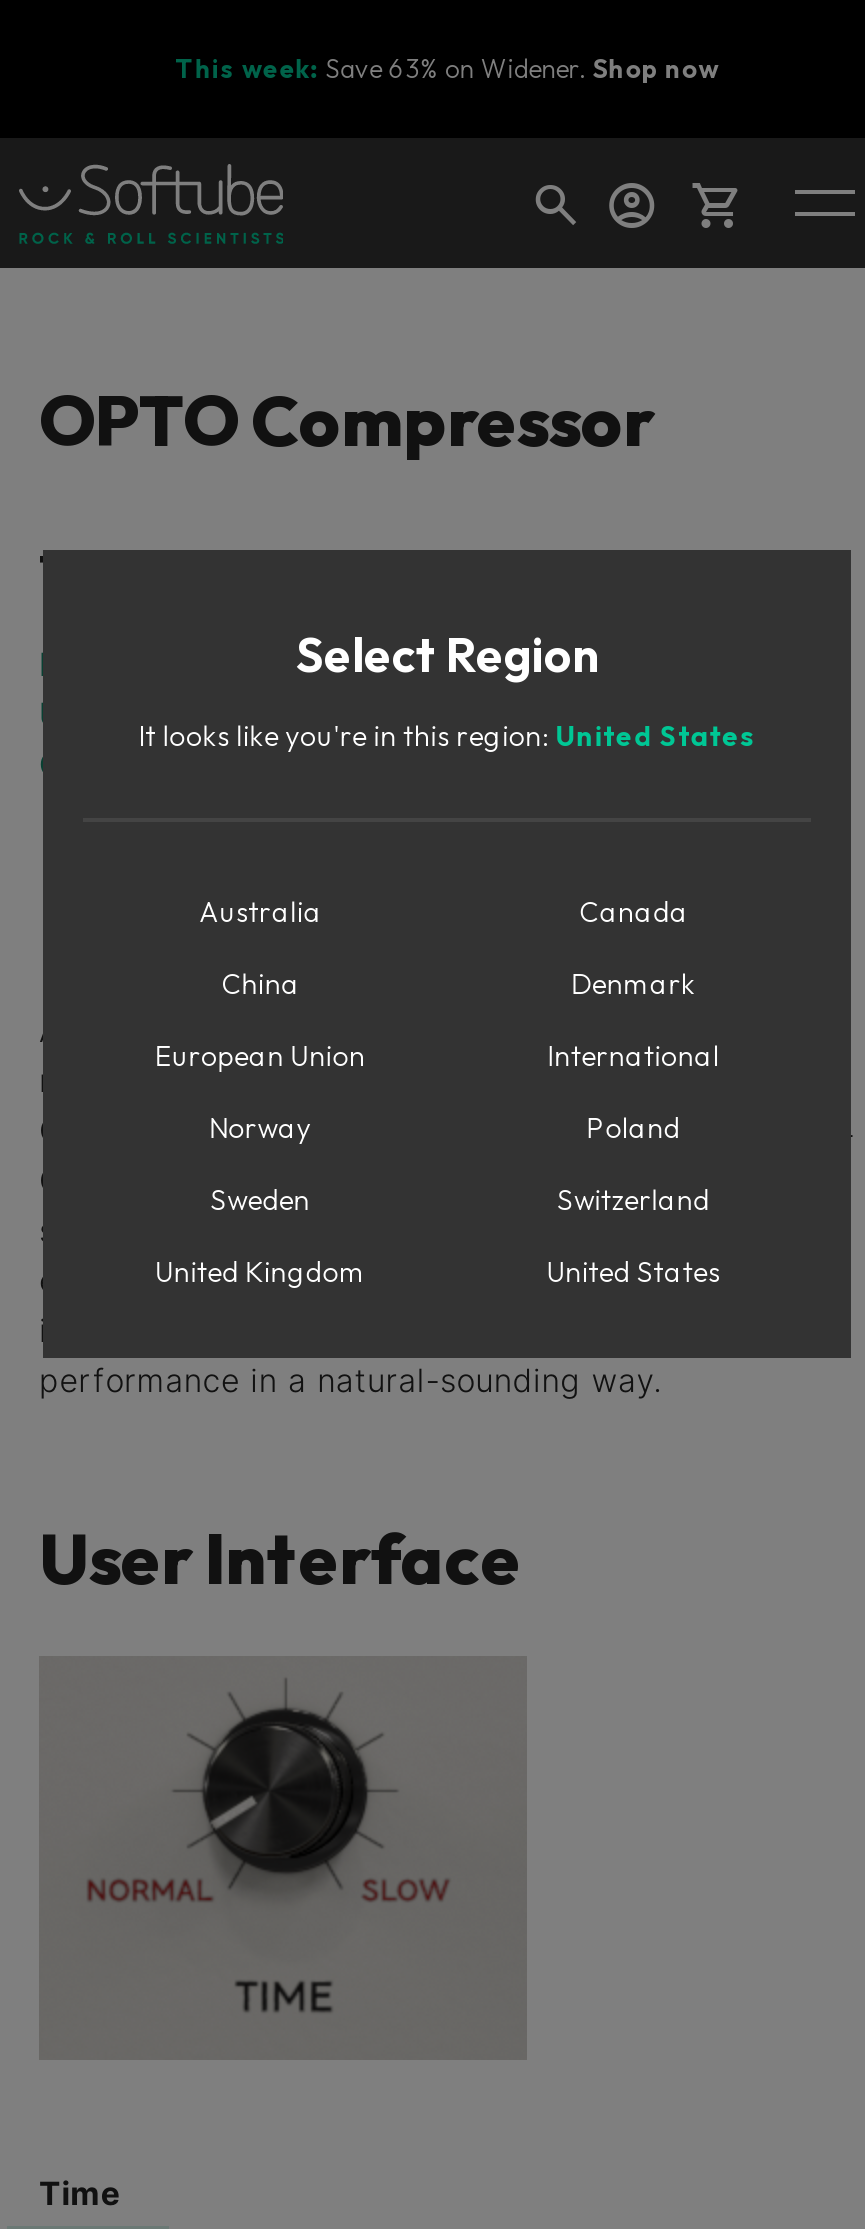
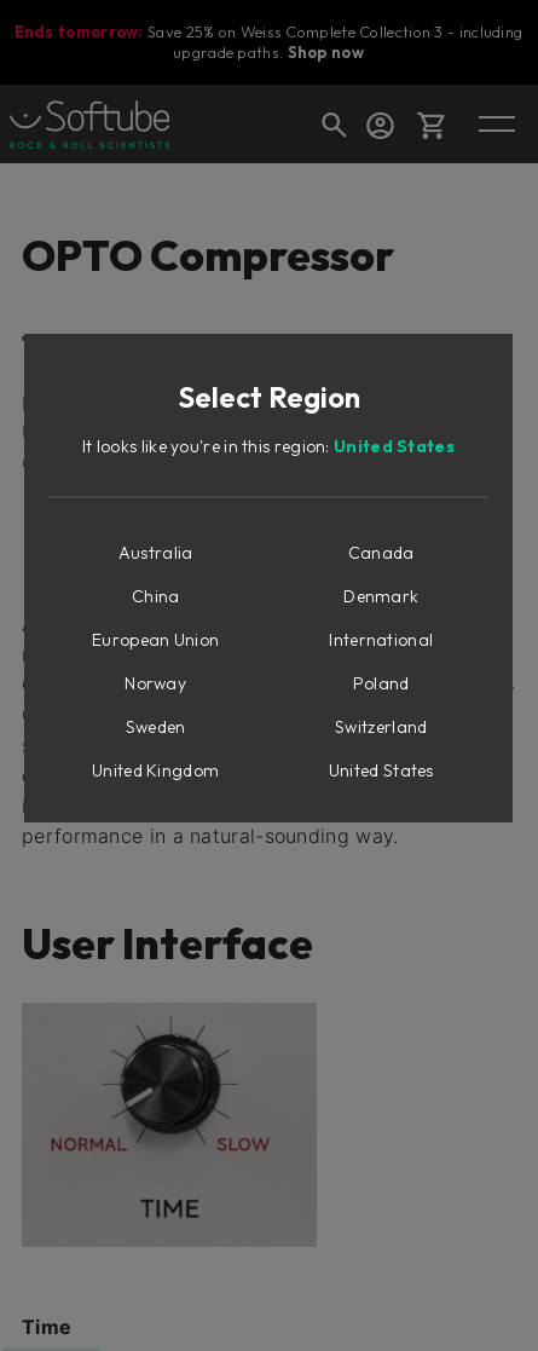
[175,51,719,83] This week: Save 63% on Widener. Shop now -> [14,22,523,62] Ends tomorrow: Save 25% on Weiss Complete Collection 3 - including | upgrade paths. Shop now

